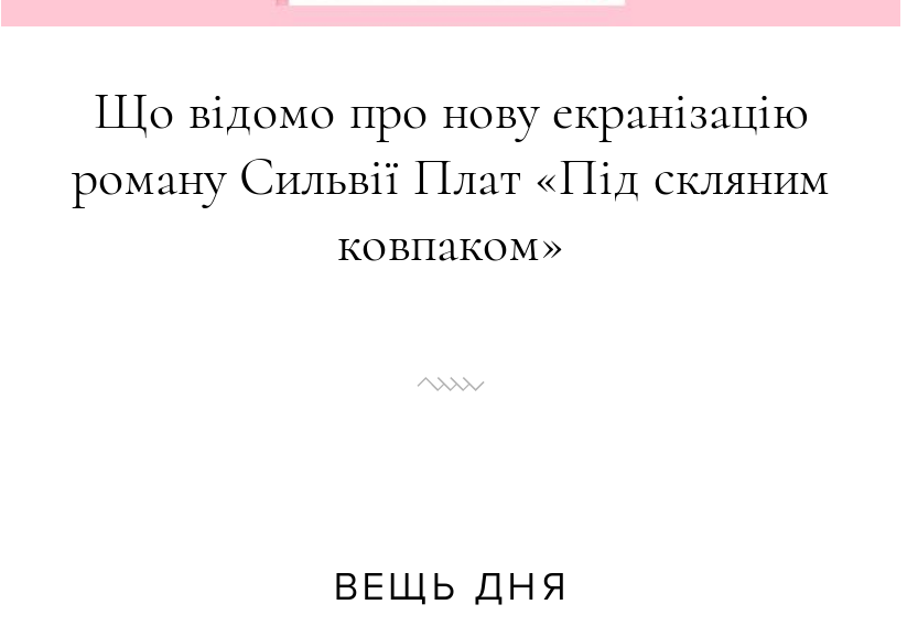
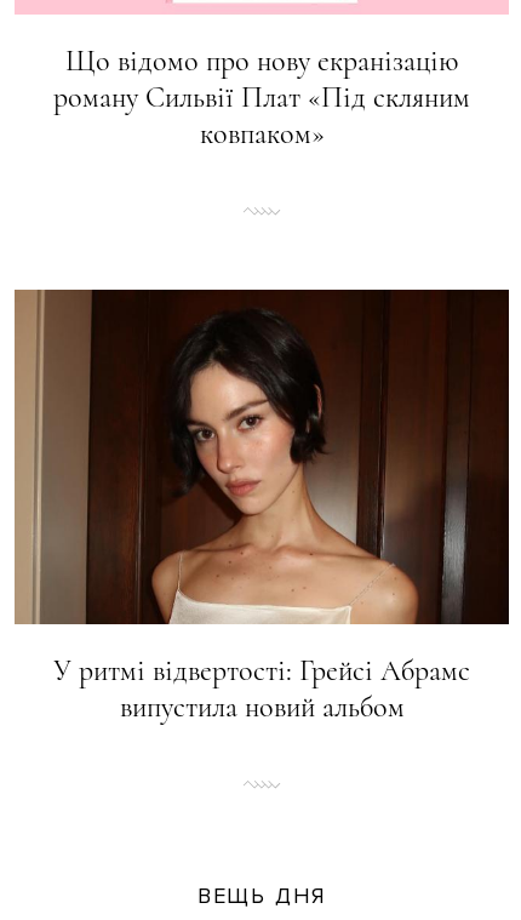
none -> [13,288,510,725] [image] | У ритмі відвертості: Грейсі Абрамс | випустила новий альбом

